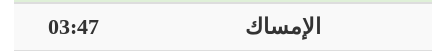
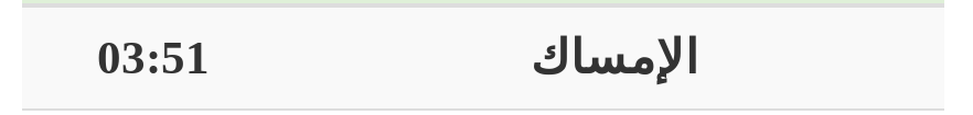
[48,15,99,39] 03:47 -> [97,32,210,84] 03:51

